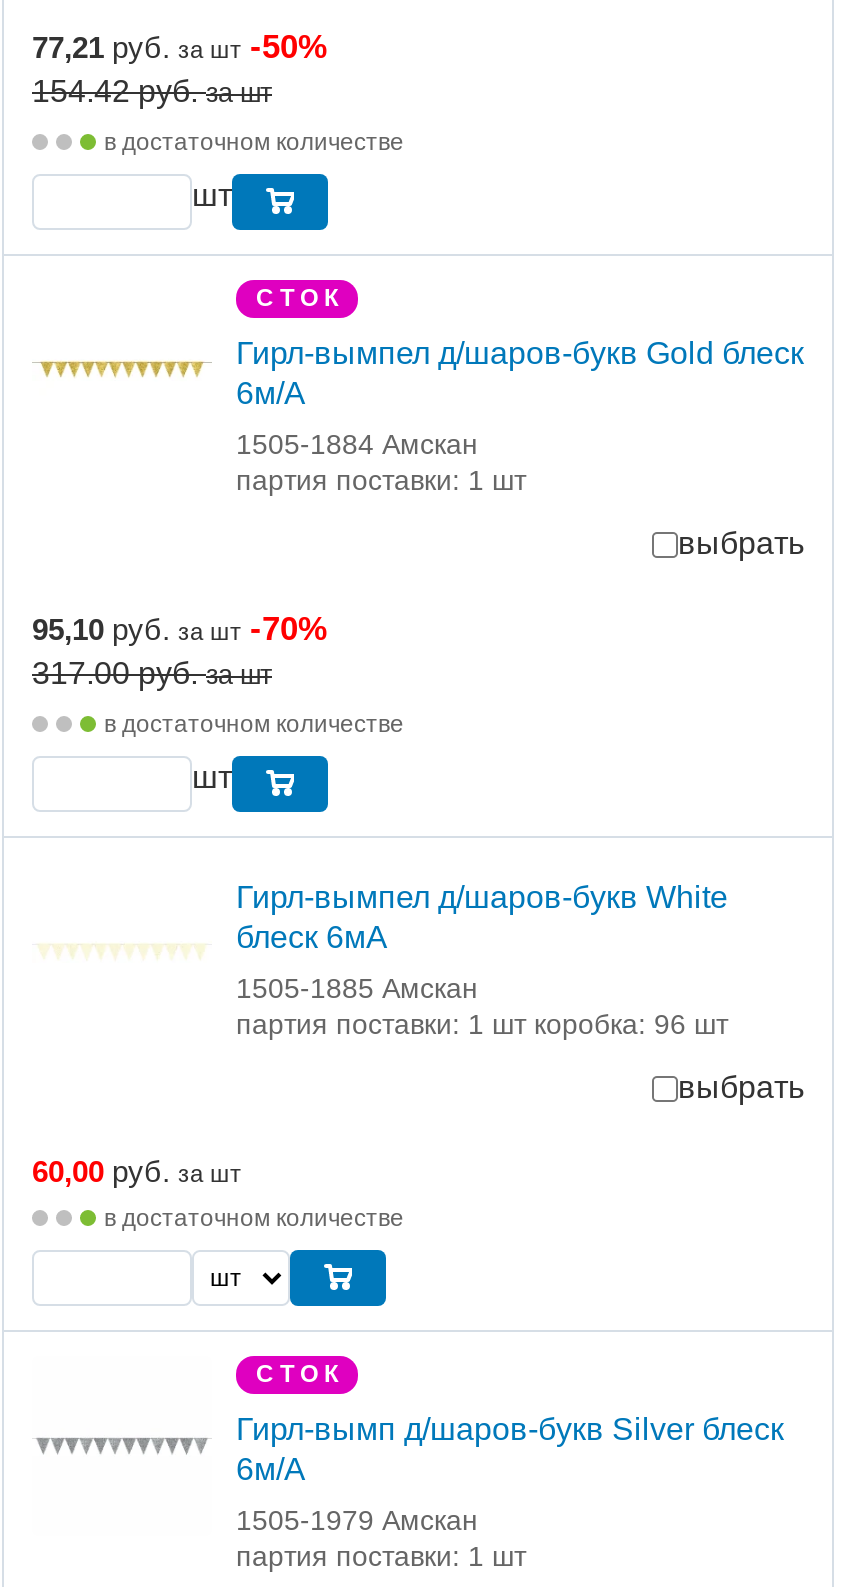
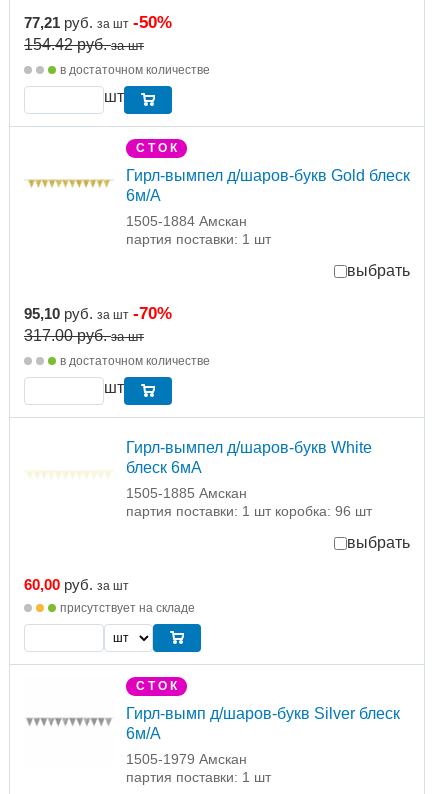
[104,1204,404,1232] в достаточном количестве -> [60,601,195,615] присутствует на складе

